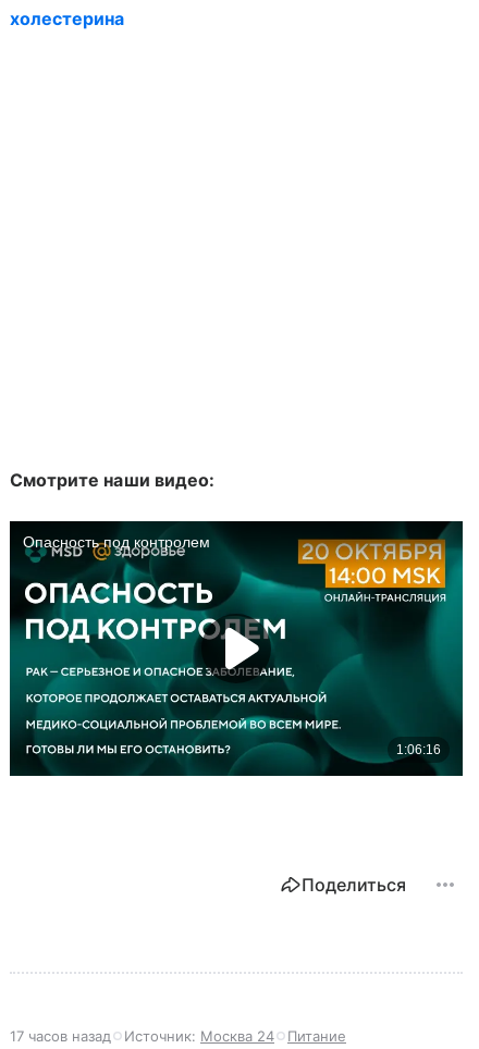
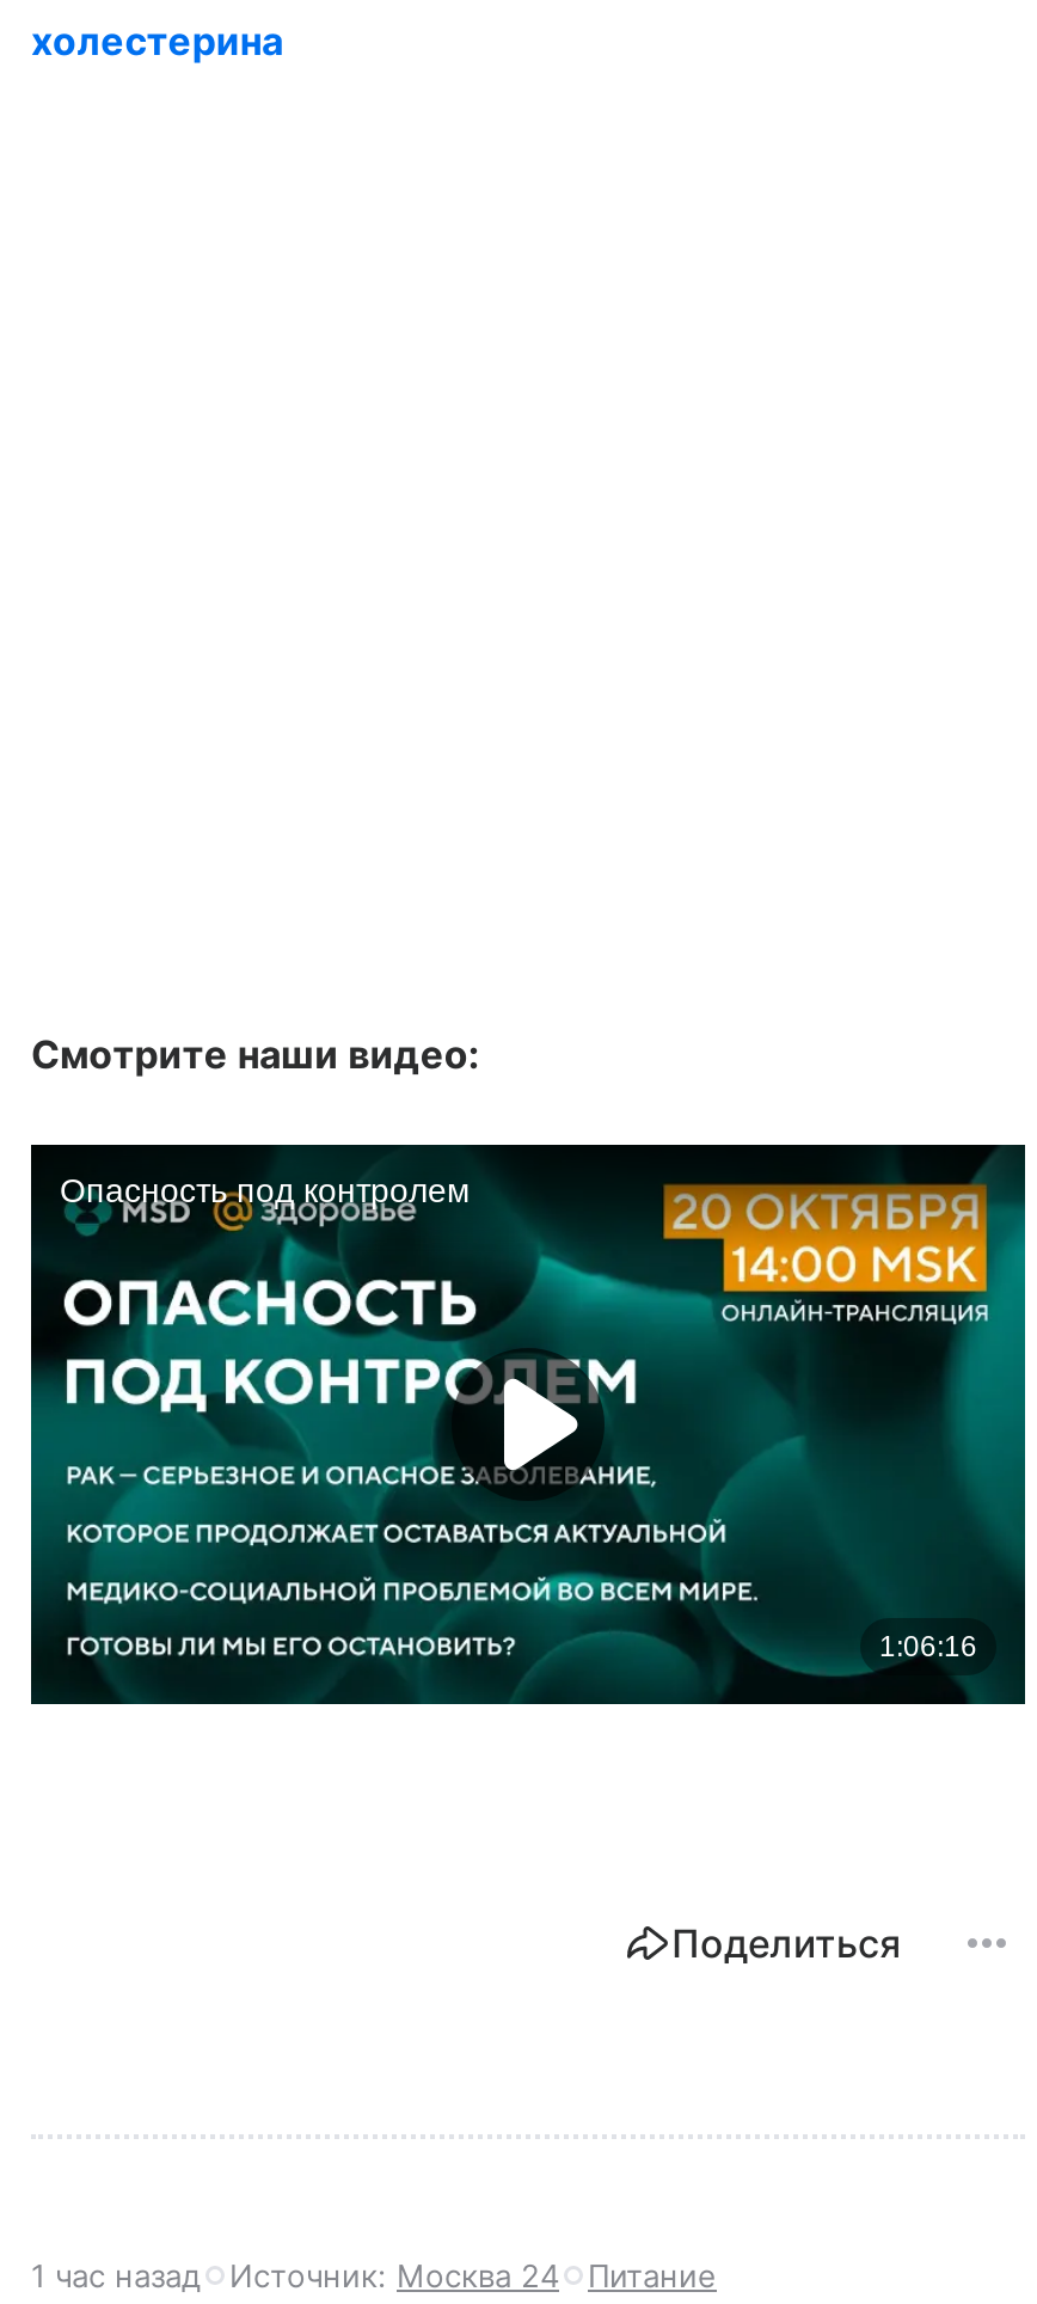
[10,1027,346,1044] 17 часов назад Источник: Москва 24 Питание -> [31,2255,717,2294] 1 час назад Источник: Москва 24 Питание

